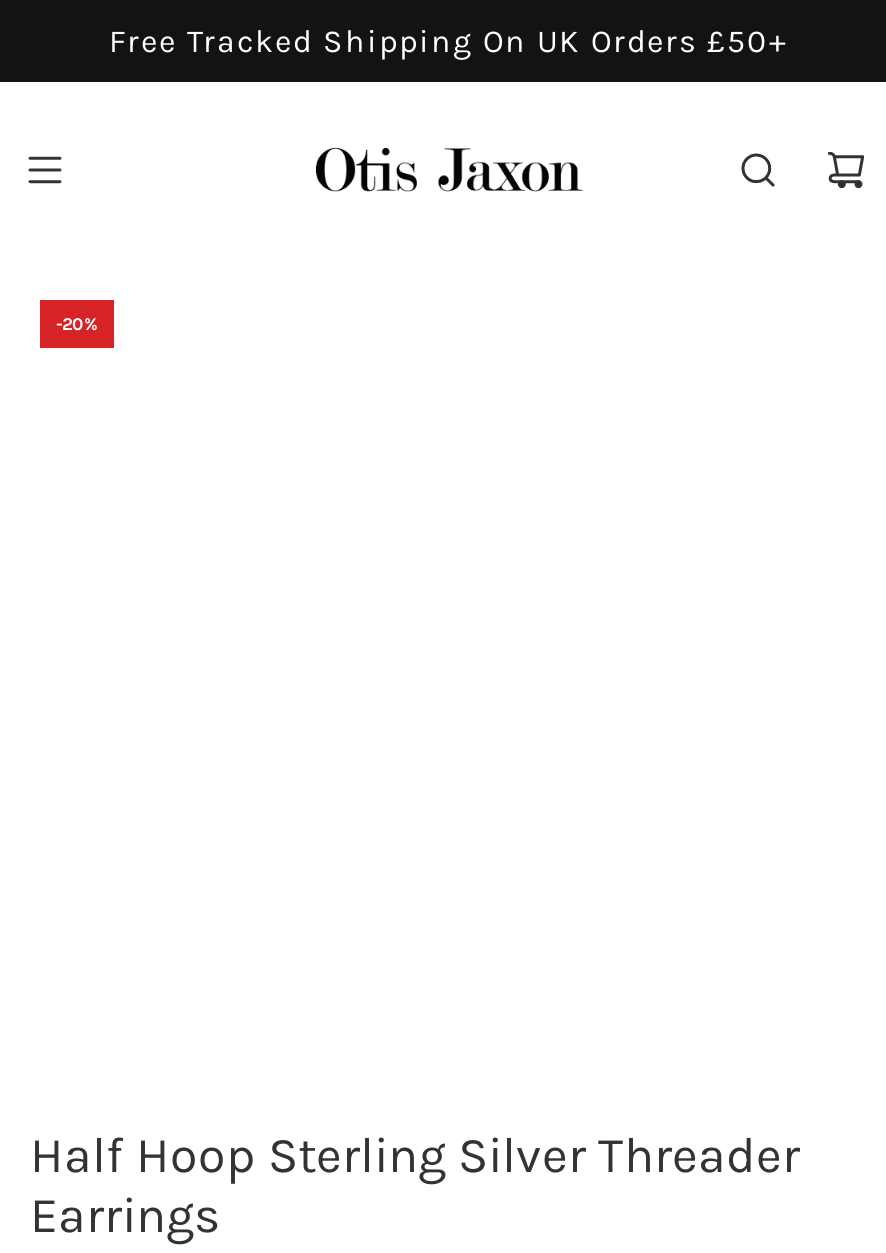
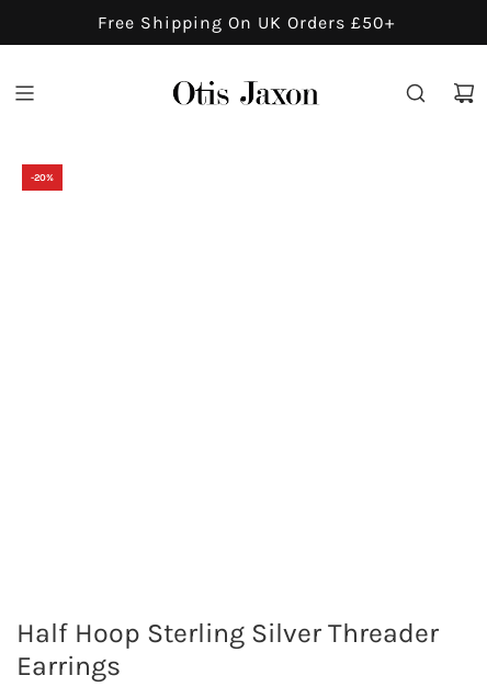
[109,22,787,60] Free Tracked Shipping On UK Orders £50+ -> [97,12,394,33] Free Shipping On UK Orders £50+

